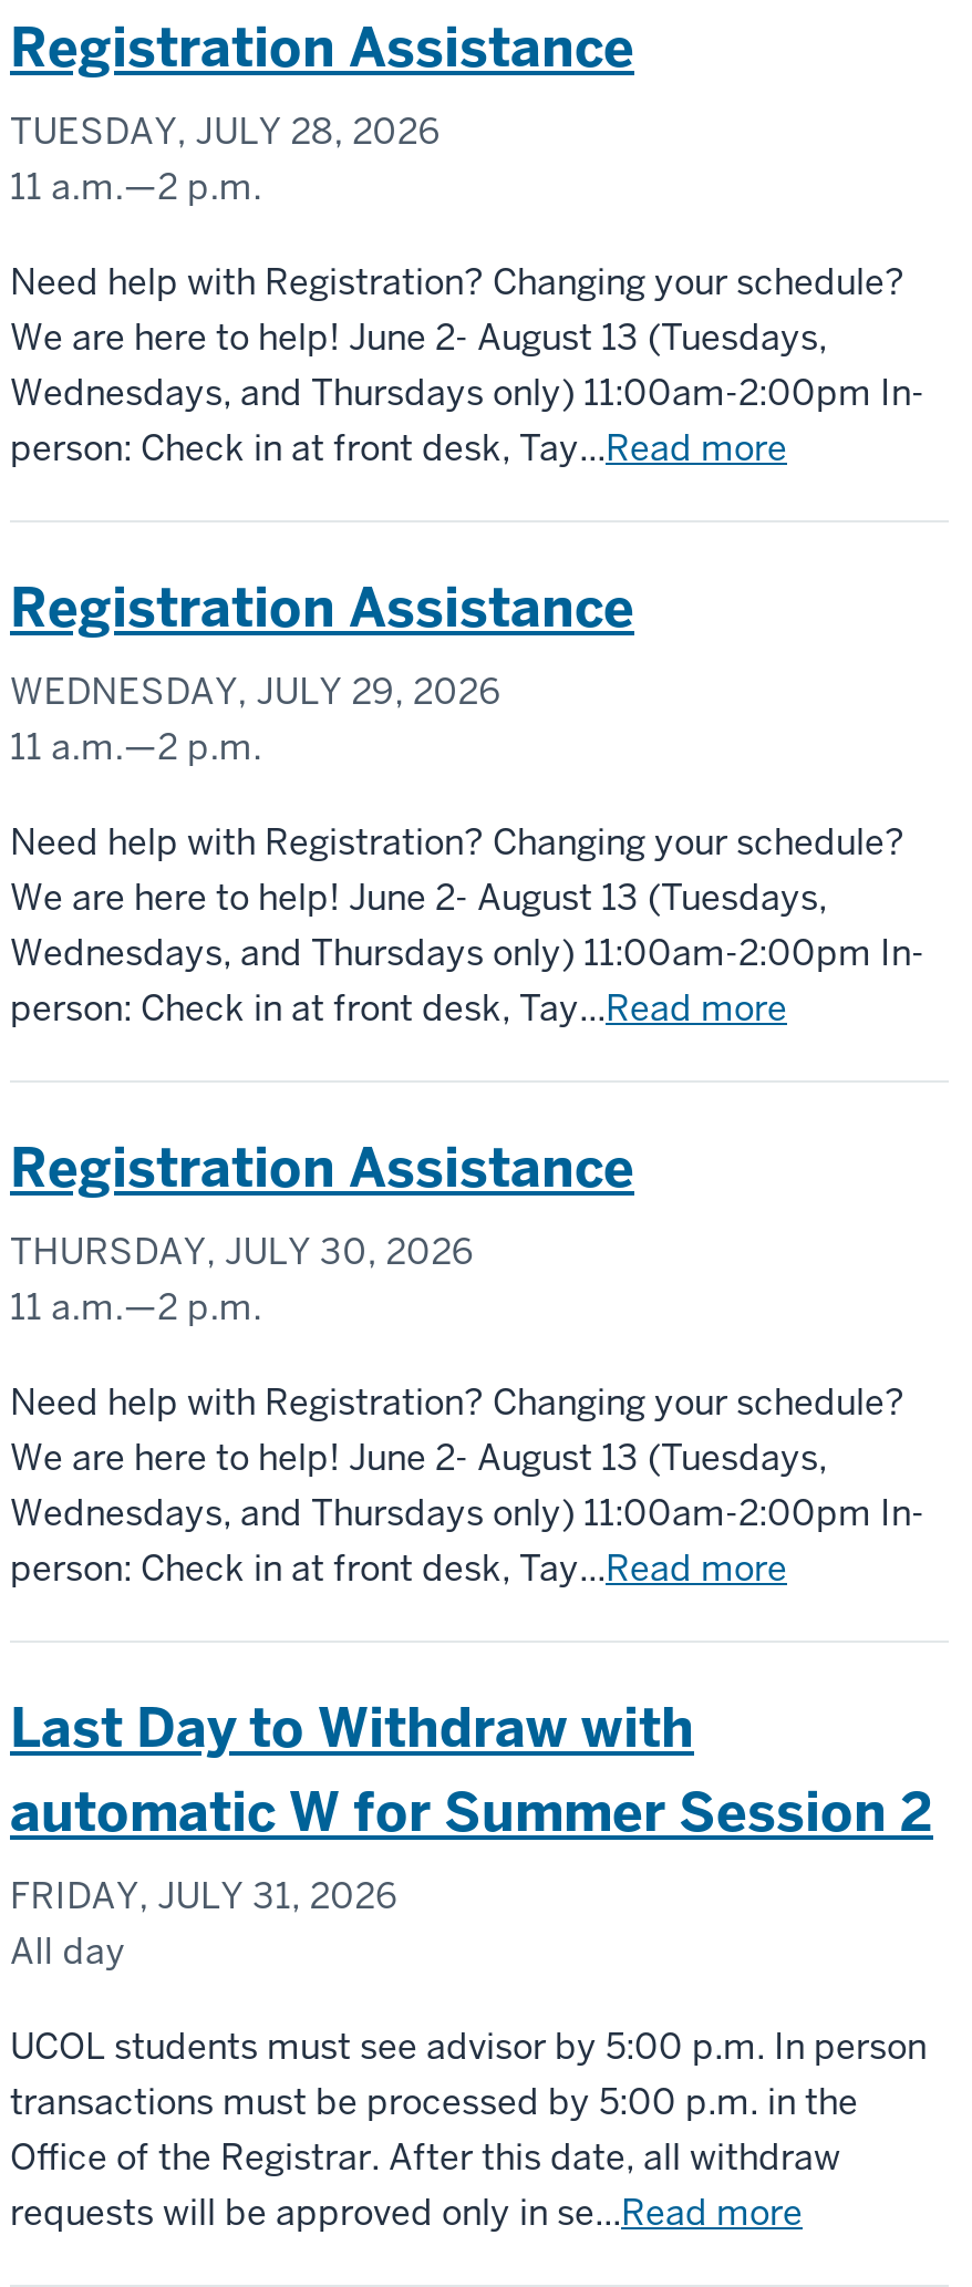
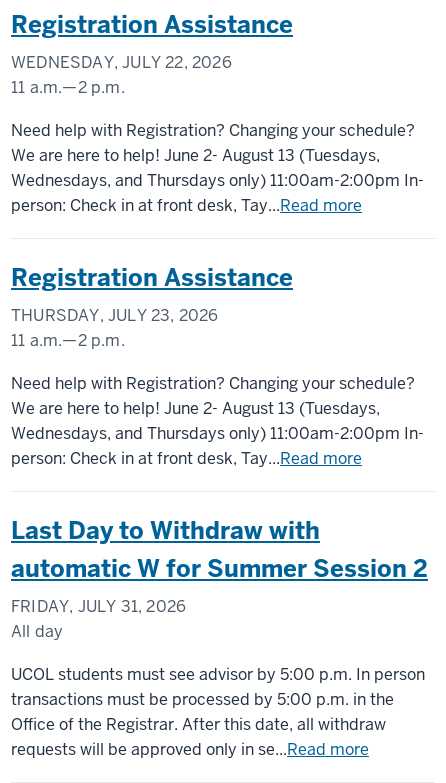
[10,108,440,155] TUESDAY, JULY 28, 2026 -> [11,52,232,73] WEDNESDAY, JULY 22, 2026
[10,669,924,1275] WEDNESDAY, JULY 29, 2026 | 11 a.m.—2 p.m. | Need help with Registration? Changing your schedule? | We are here to help! June 2- August 13 (Tuesdays, | Wednesdays, and Thursdays only) 11:00am-2:00pm In- | person: Check in at front desk, Tay...Read more | Registration Assistance | THURSDAY, JULY 30, 2026 -> [11,305,219,326] THURSDAY, JULY 23, 2026

